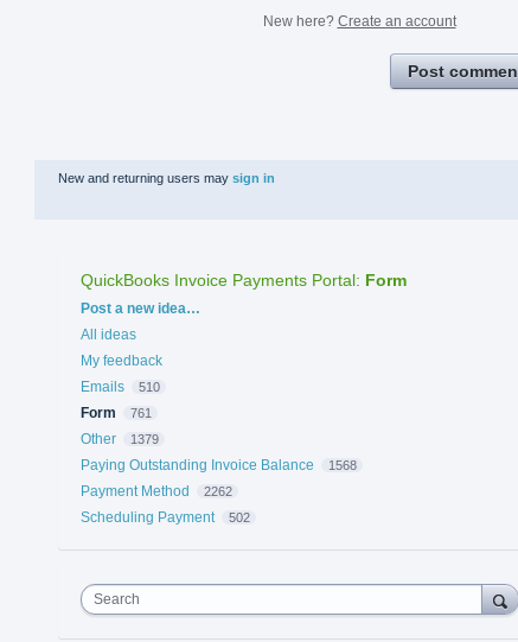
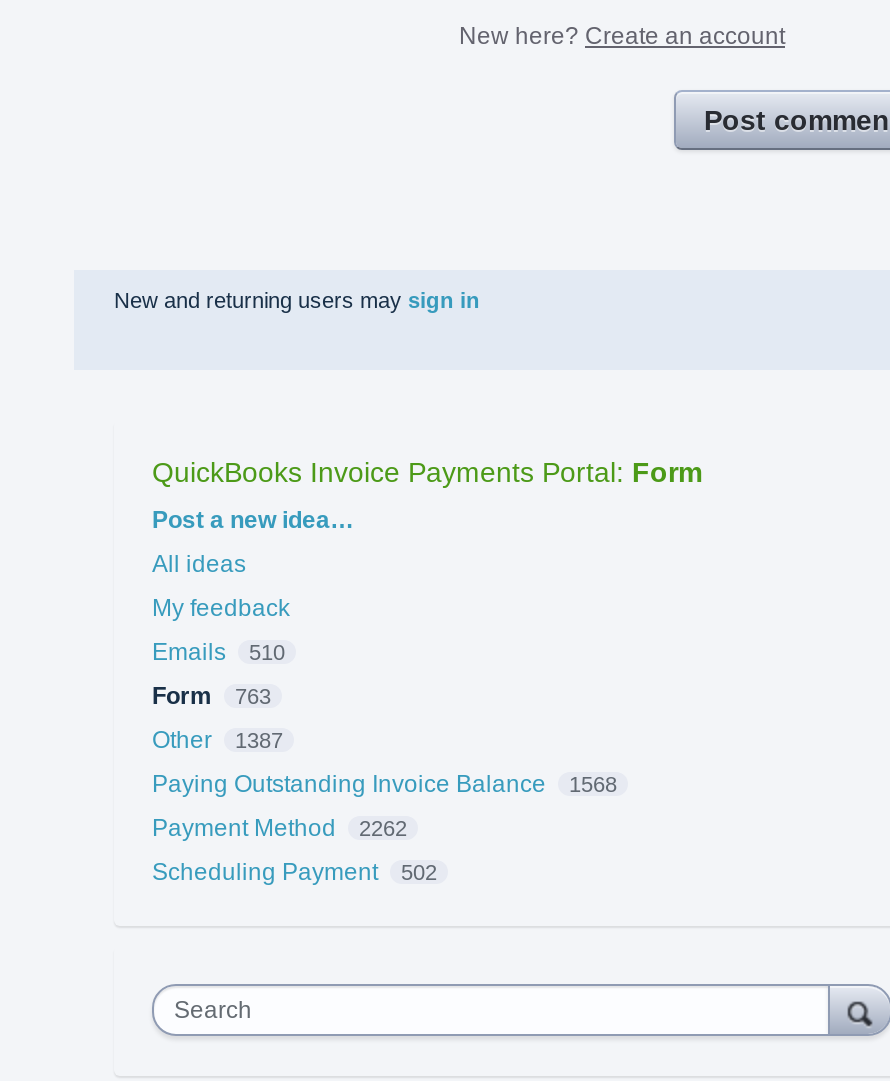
[81,405,151,421] Form 761 -> [152,682,271,710] Form 763
[81,431,158,447] Other 1379 -> [152,726,283,754] Other 1387

